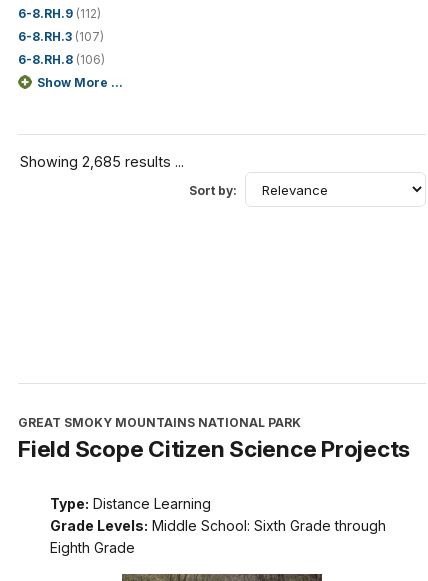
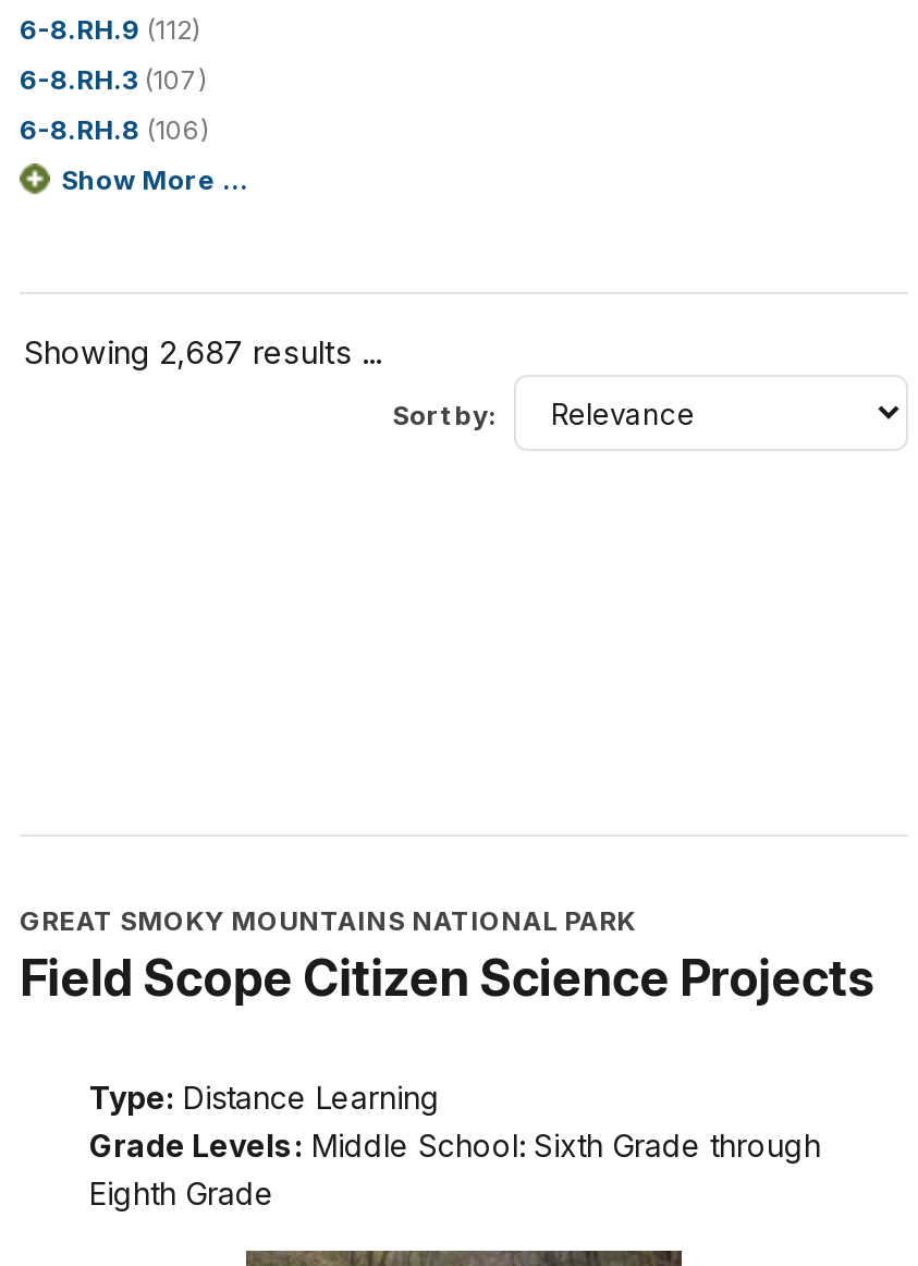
[20,153,184,170] Showing 2,685 results ... -> [24,334,381,371] Showing 2,687 results ...

